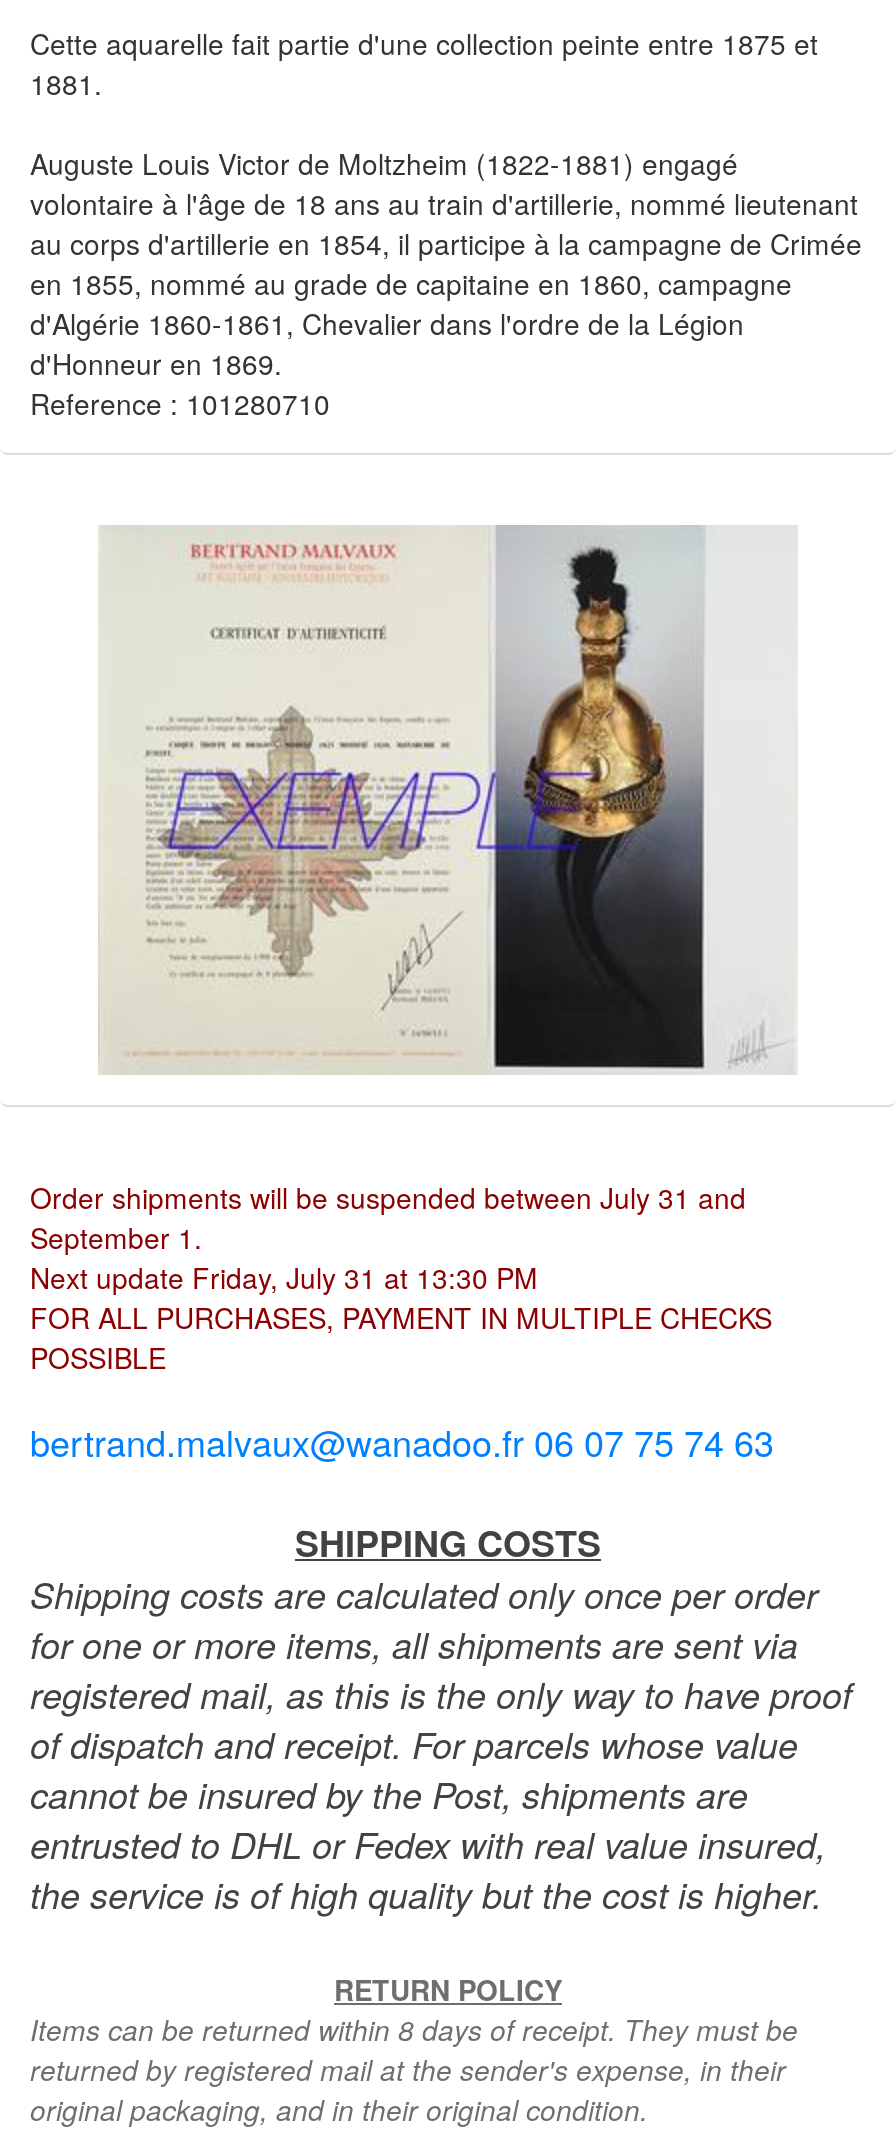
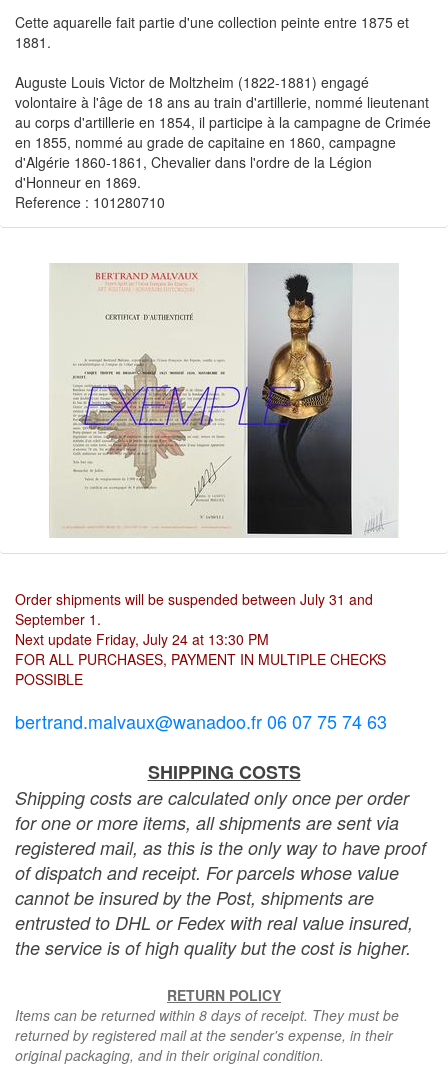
[30,1257,538,1297] Next update Friday, July 31 at 13:30 PM -> [15,629,269,649] Next update Friday, July 24 at 13:30 PM

